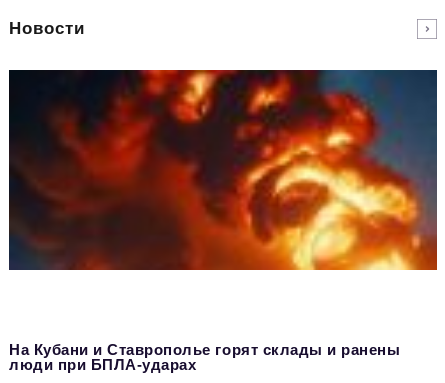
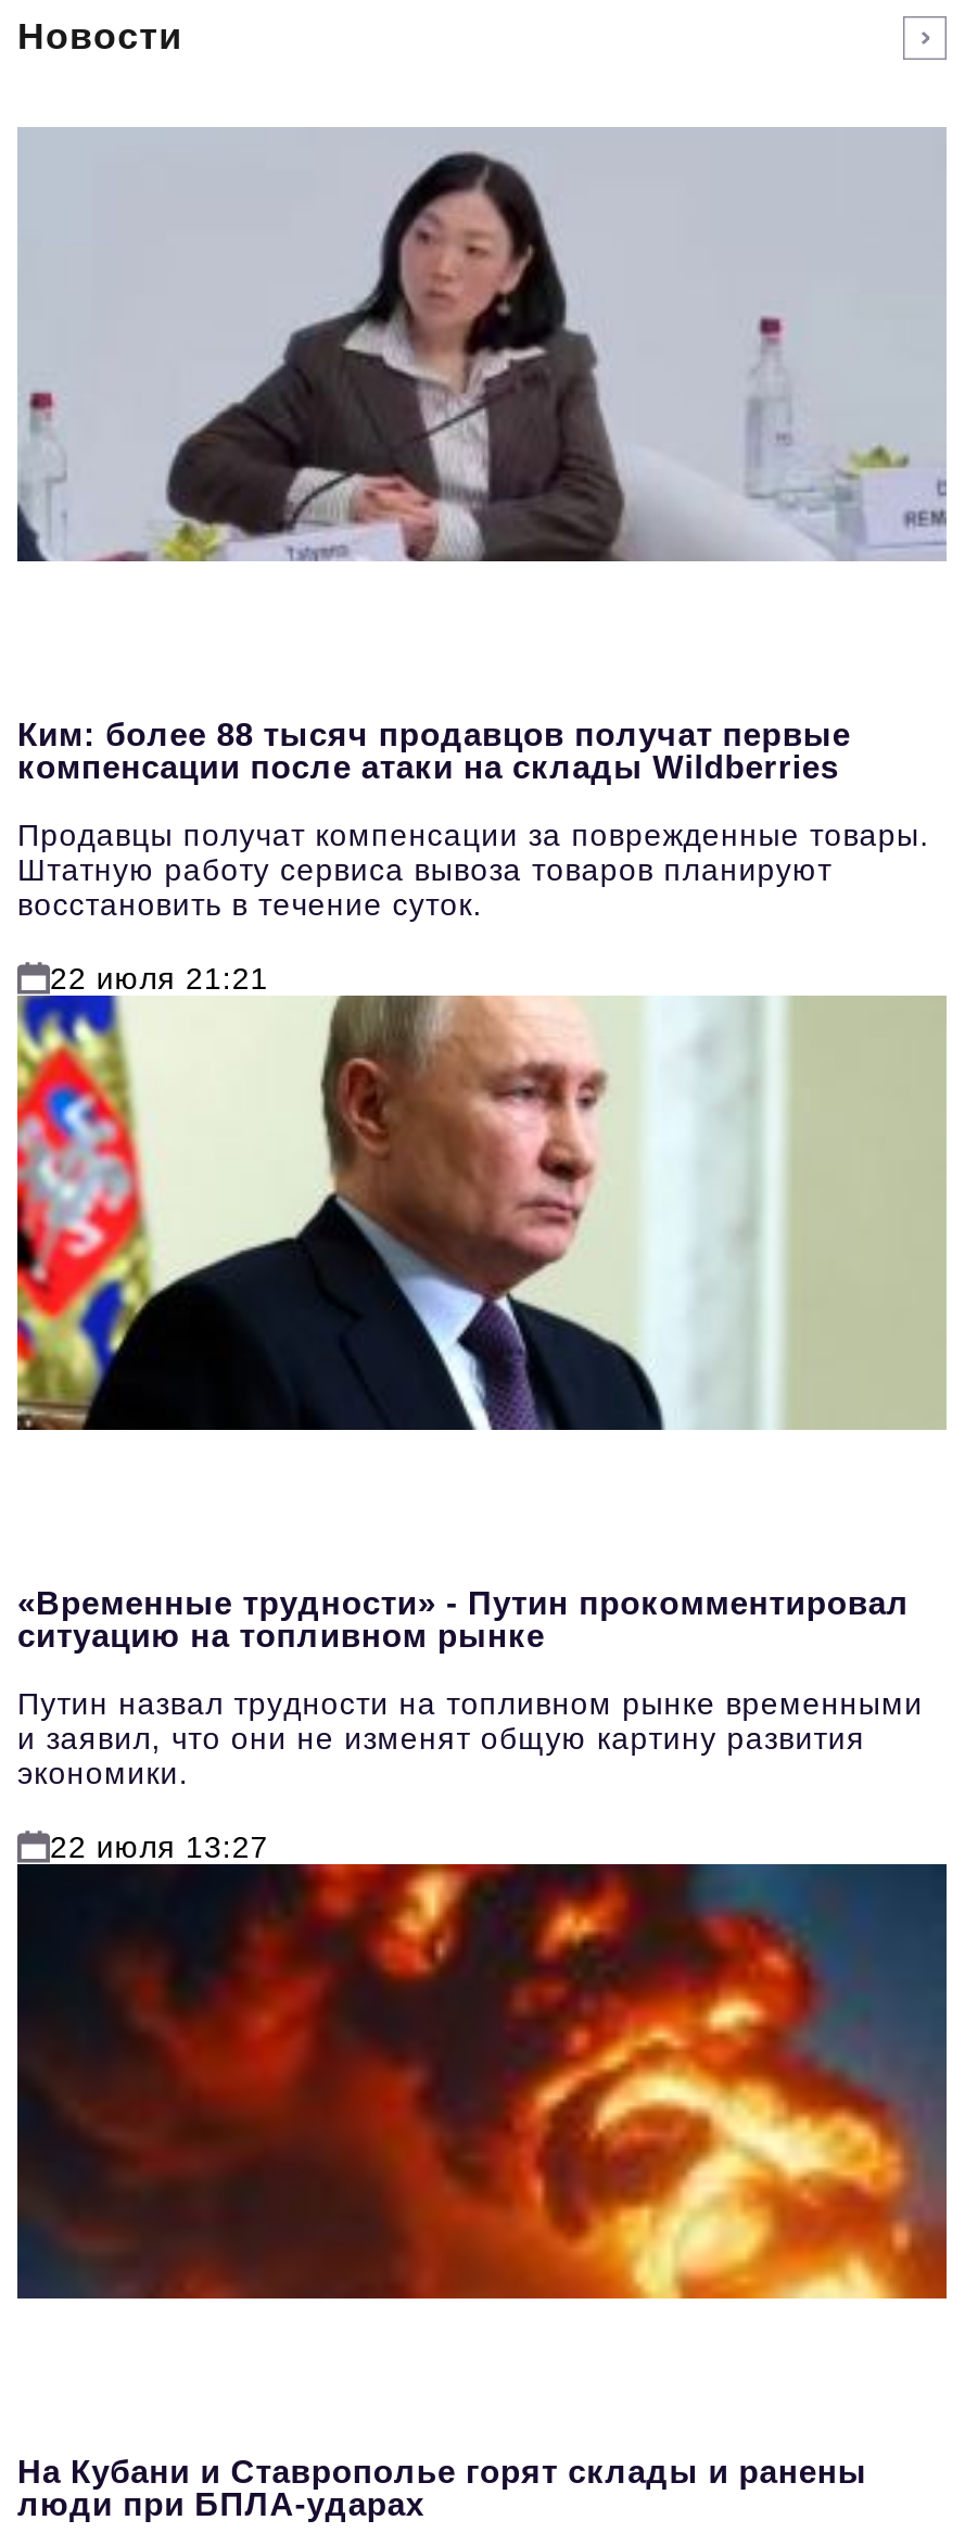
none -> [15,715,947,1432] [image] | Ким: более 88 тысяч продавцов получат первые | компенсации после атаки на склады Wildberries | Продавцы получат компенсации за поврежденные товары. | Штатную работу сервиса вывоза товаров планируют | восстановить в течение суток. | 22 июля 21:21
none -> [17,1583,923,1864] «Временные трудности» - Путин прокомментировал | ситуацию на топливном рынке | Путин назвал трудности на топливном рынке временными | и заявил, что они не изменят общую картину развития | экономики. | 22 июля 13:27
none -> [17,127,949,563] [image]

